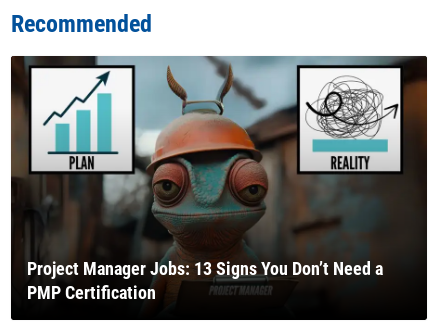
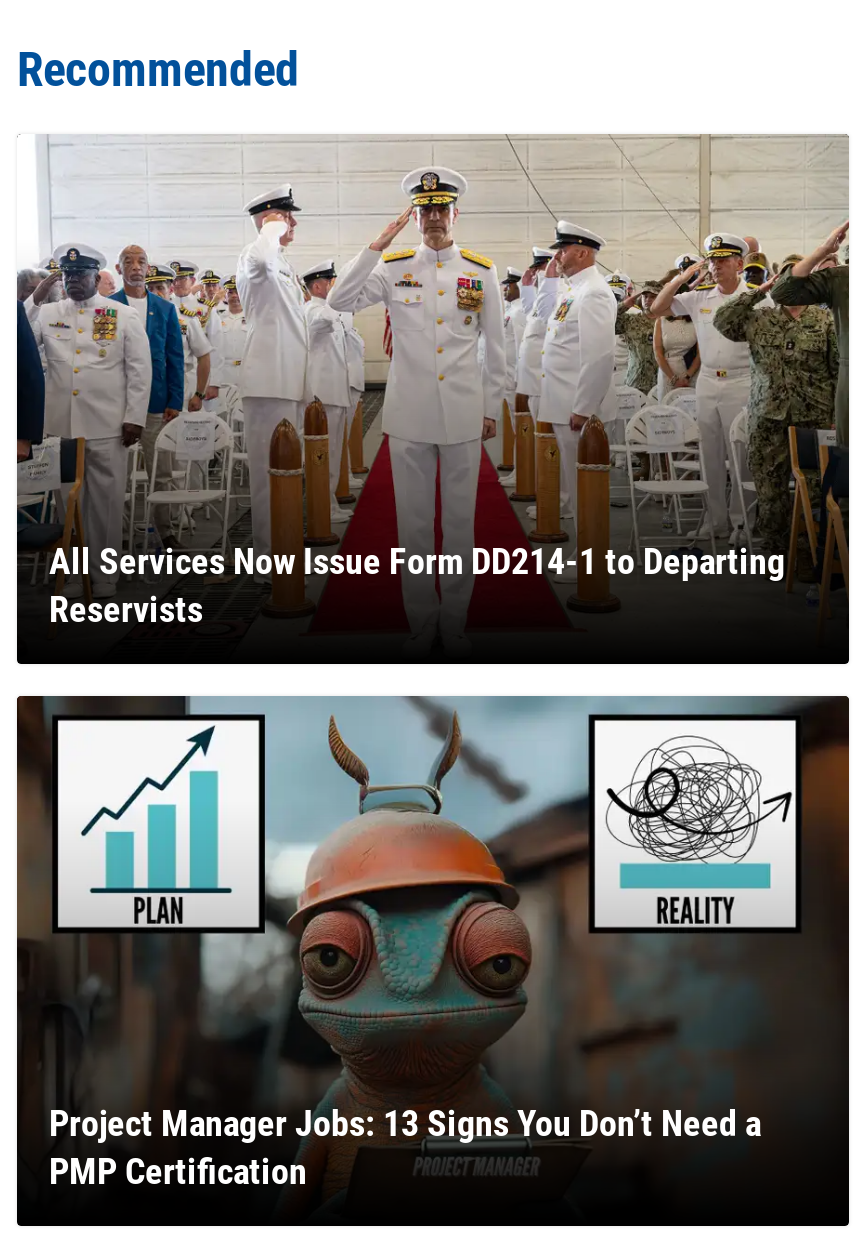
none -> [17,135,849,630] [image] | All Services Now Issue Form DD214-1 to Departing | Reservists

